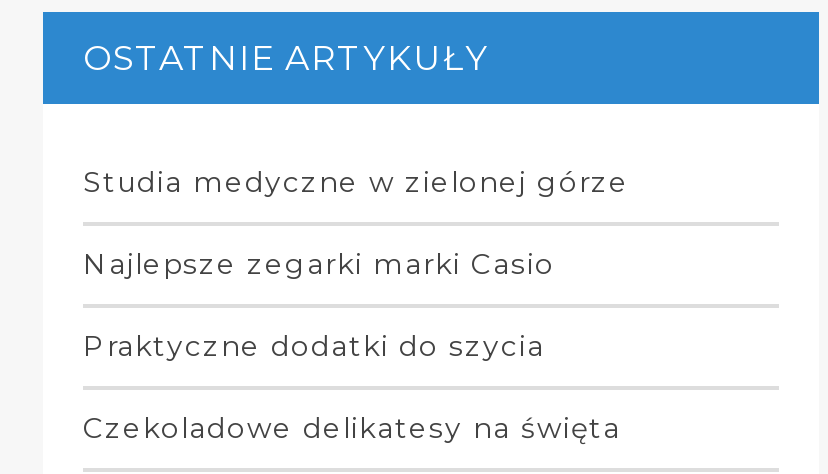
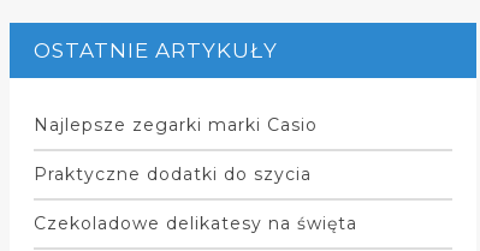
[83,163,629,199] Studia medyczne w zielonej górze -> none

